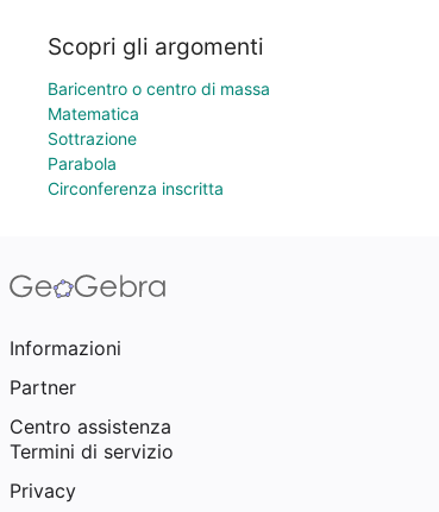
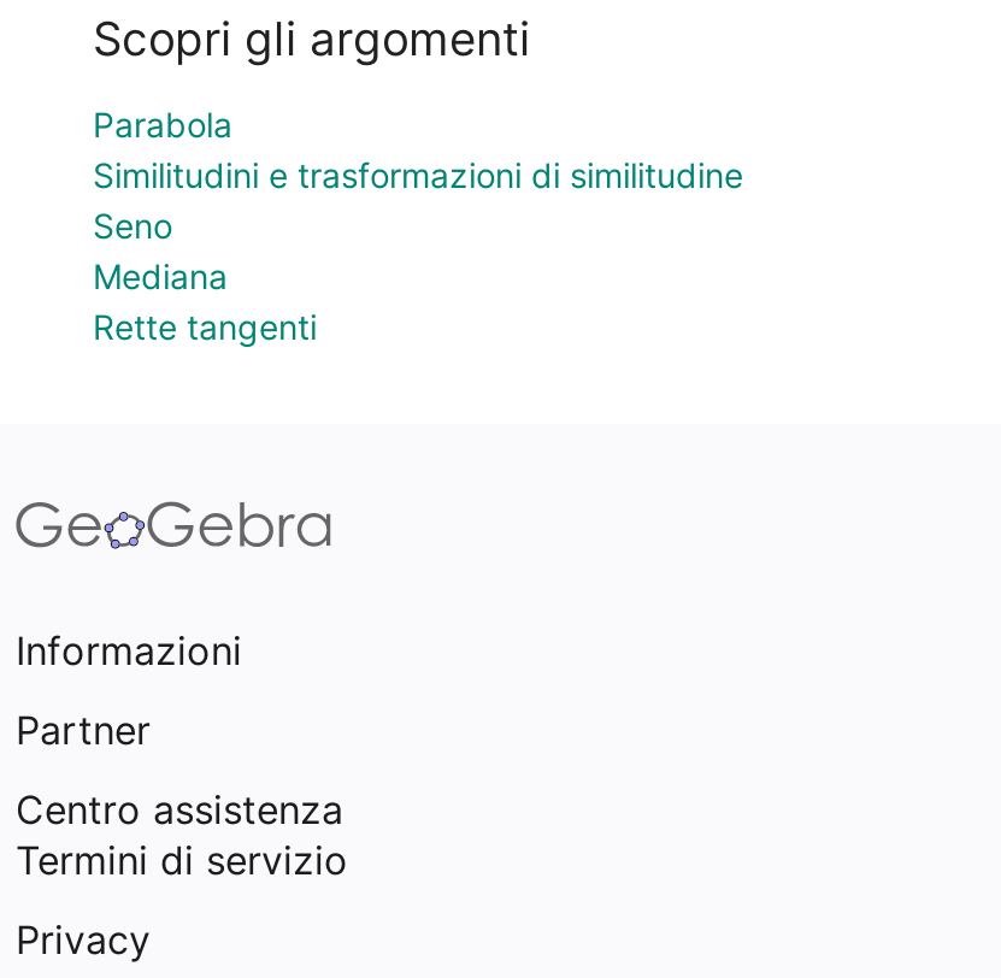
[48,78,270,148] Baricentro o centro di massa | Matematica | Sottrazione -> none
moved [48,153,117,173] -> [93,104,232,145]: Parabola
[48,178,224,198] Circonferenza inscritta -> [93,154,743,347] Similitudini e trasformazioni di similitudine | Seno | Mediana | Rette tangenti

